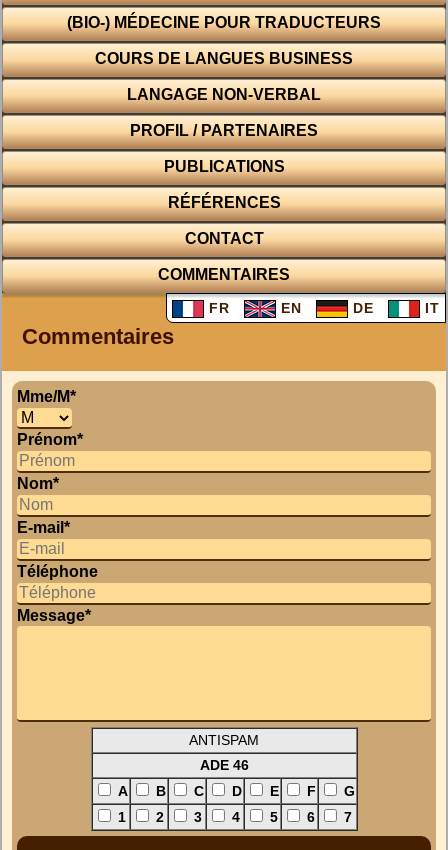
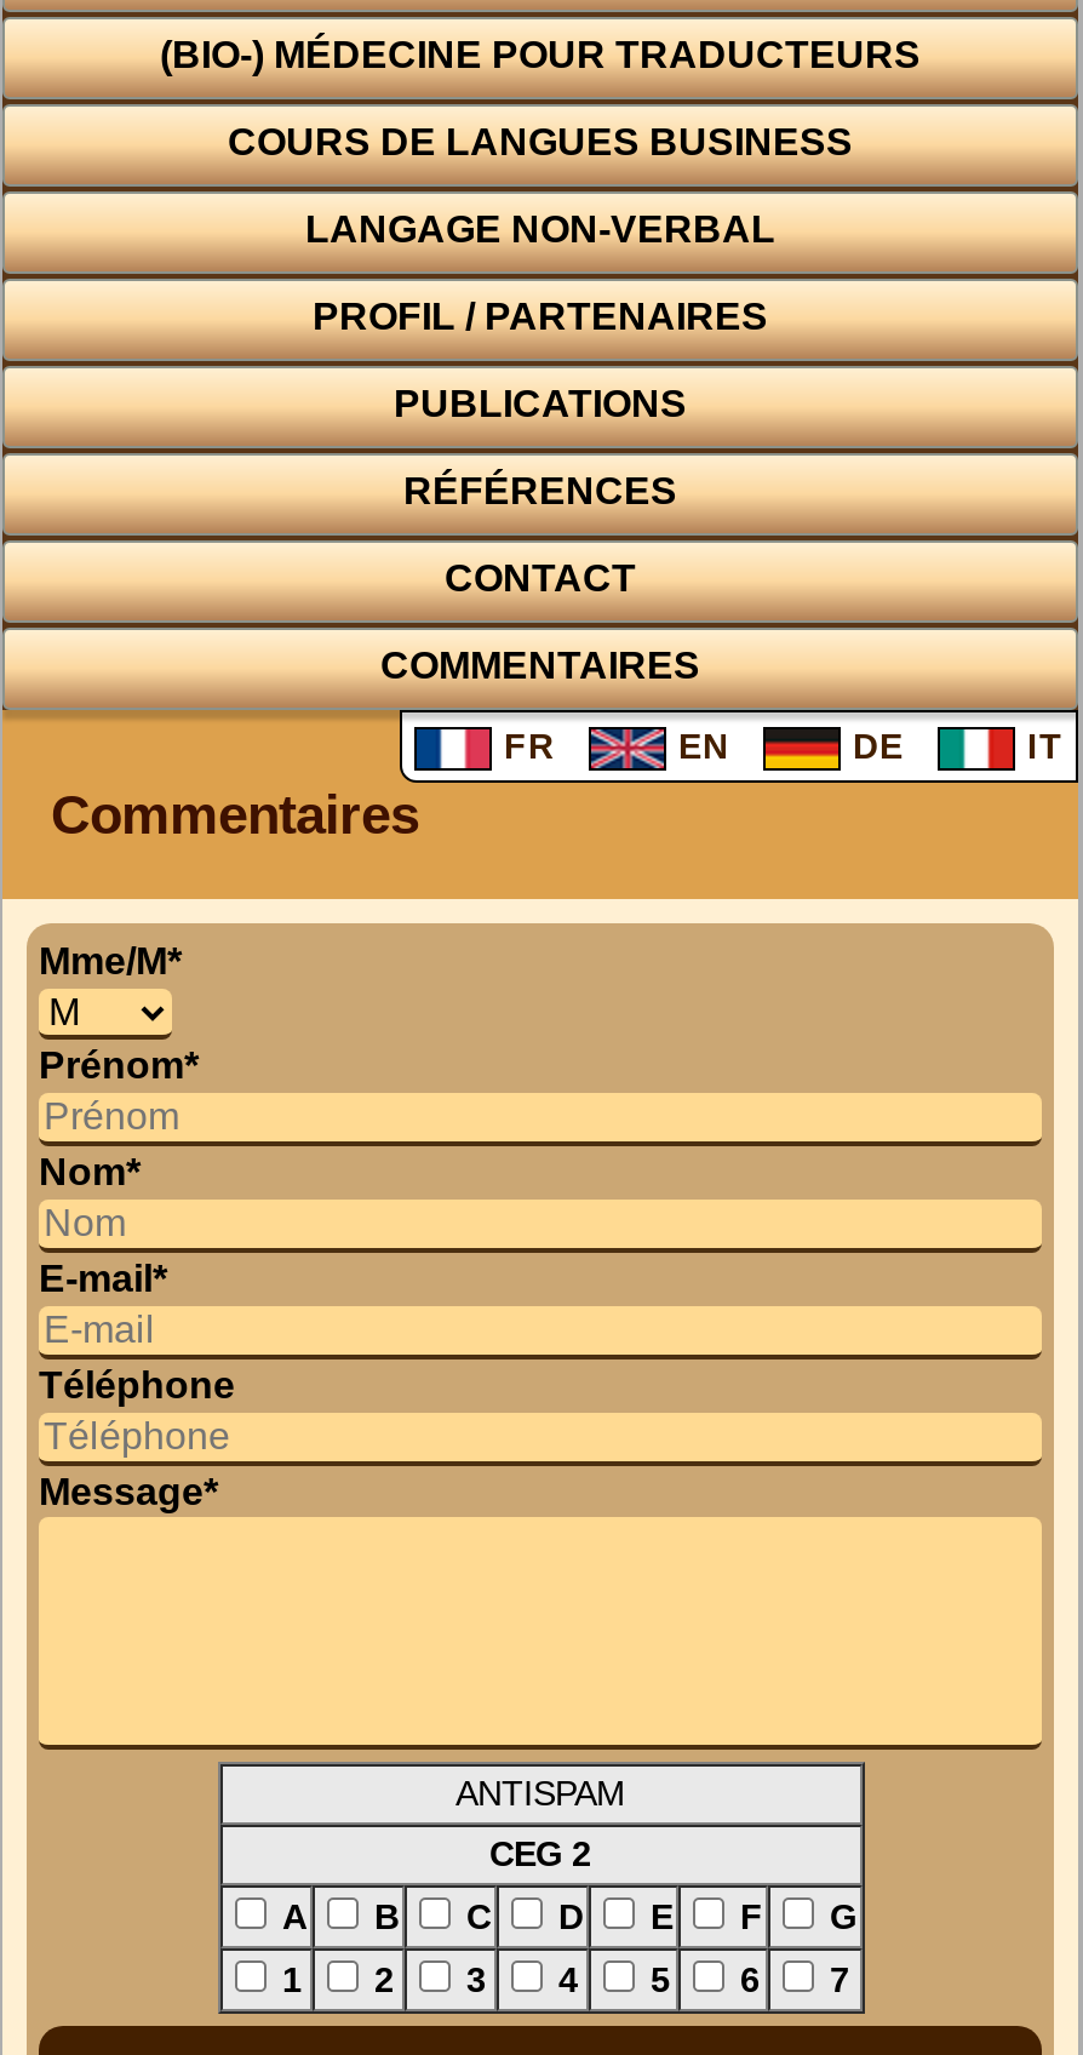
[199,757,248,773] ADE 46 -> [489,1834,591,1873] CEG 2

